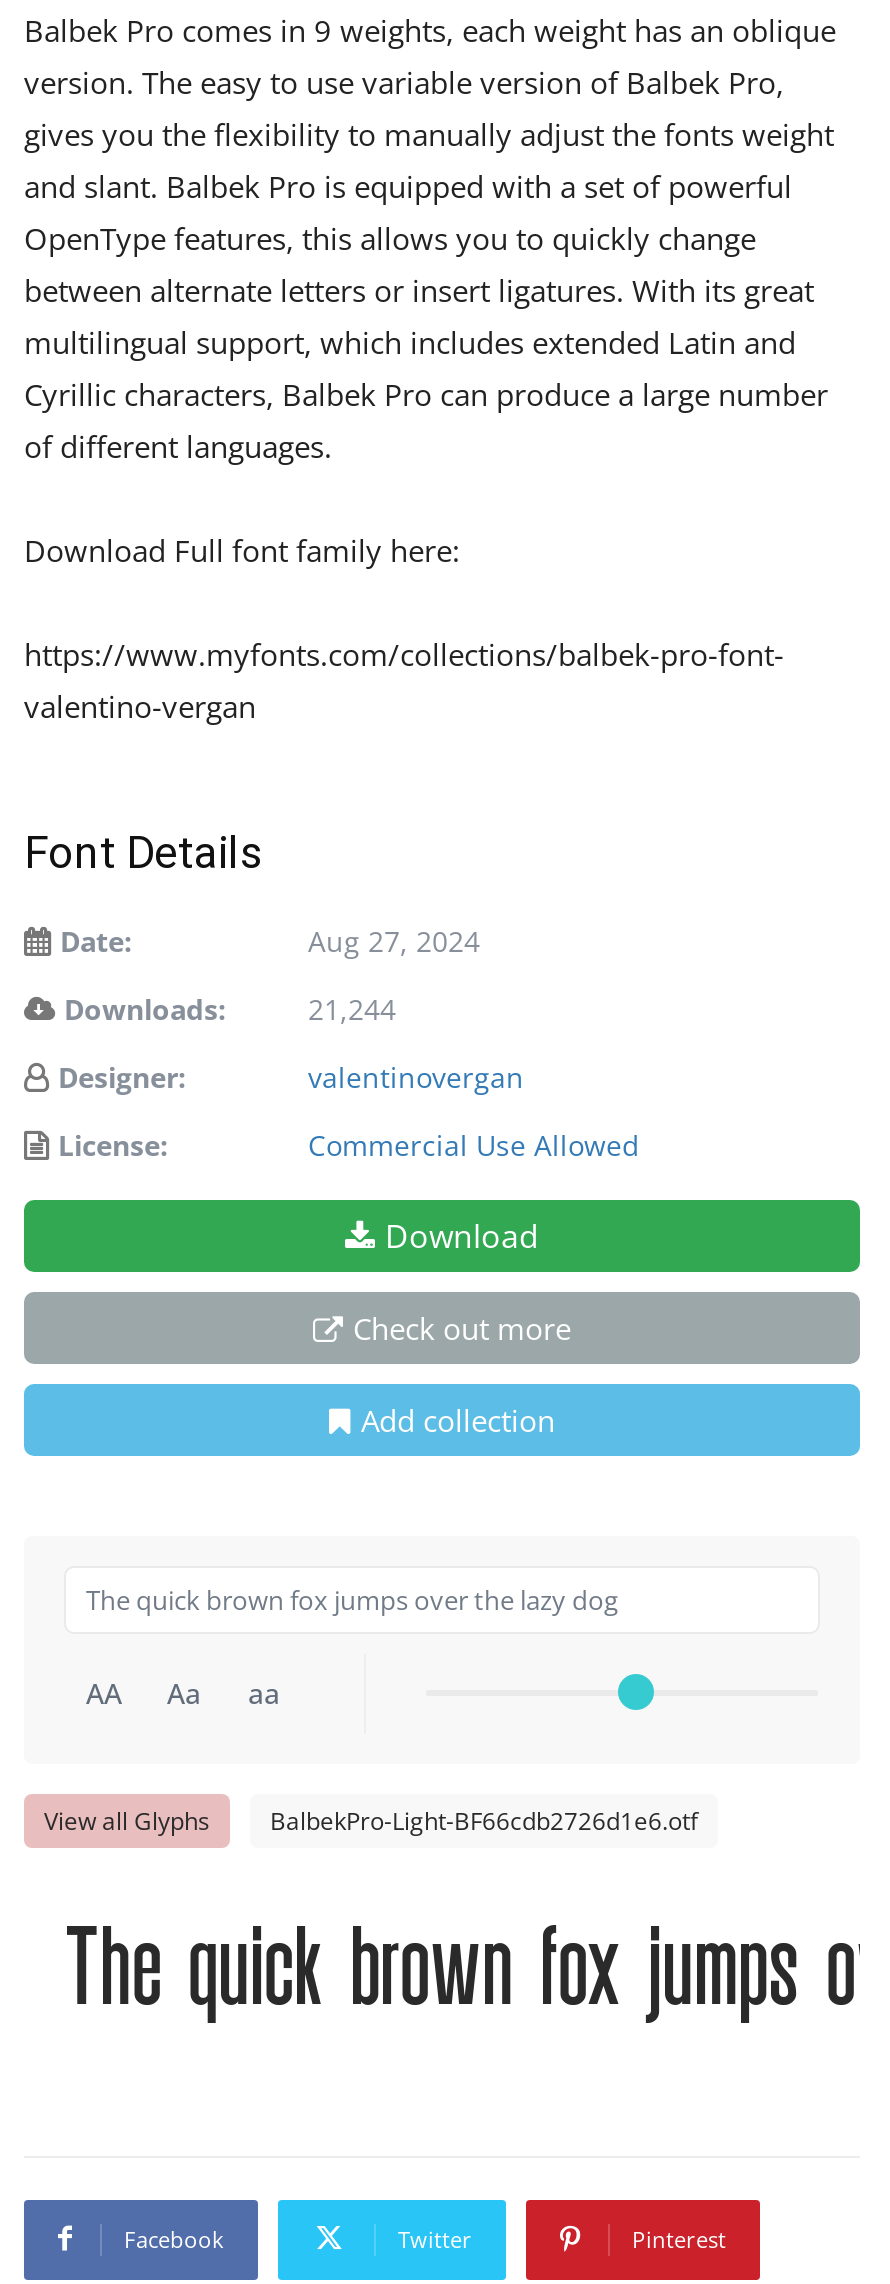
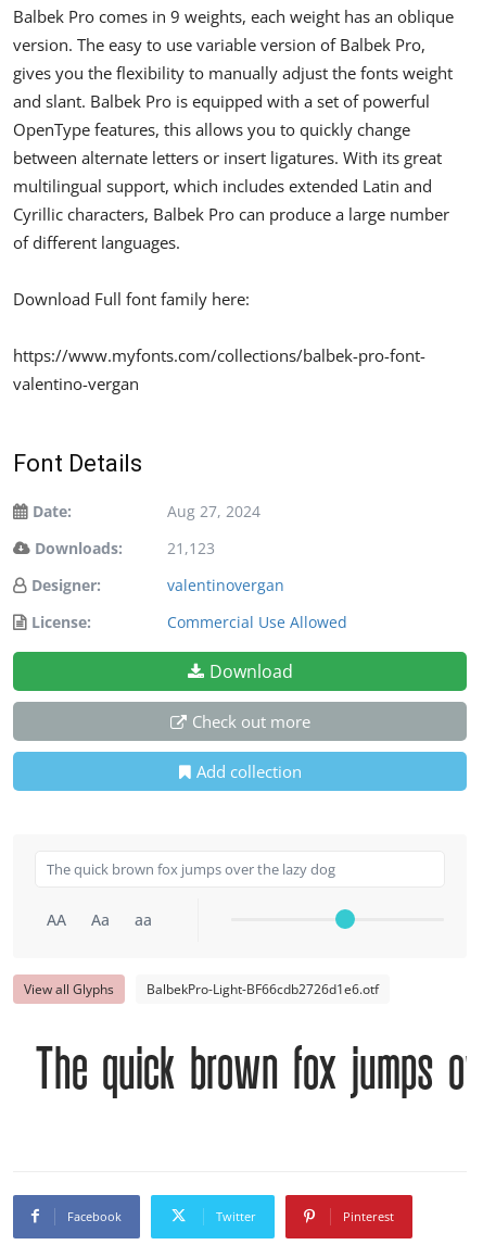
[308,989,396,1027] 21,244 -> [167,537,215,558] 21,123

